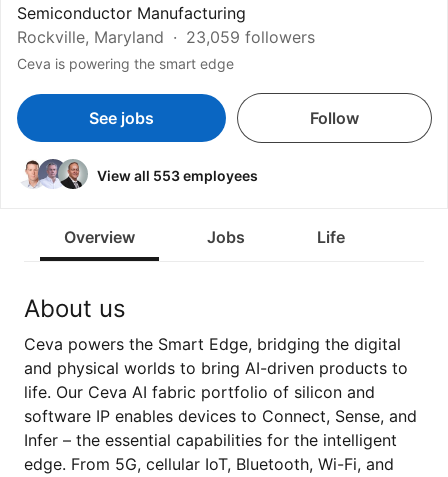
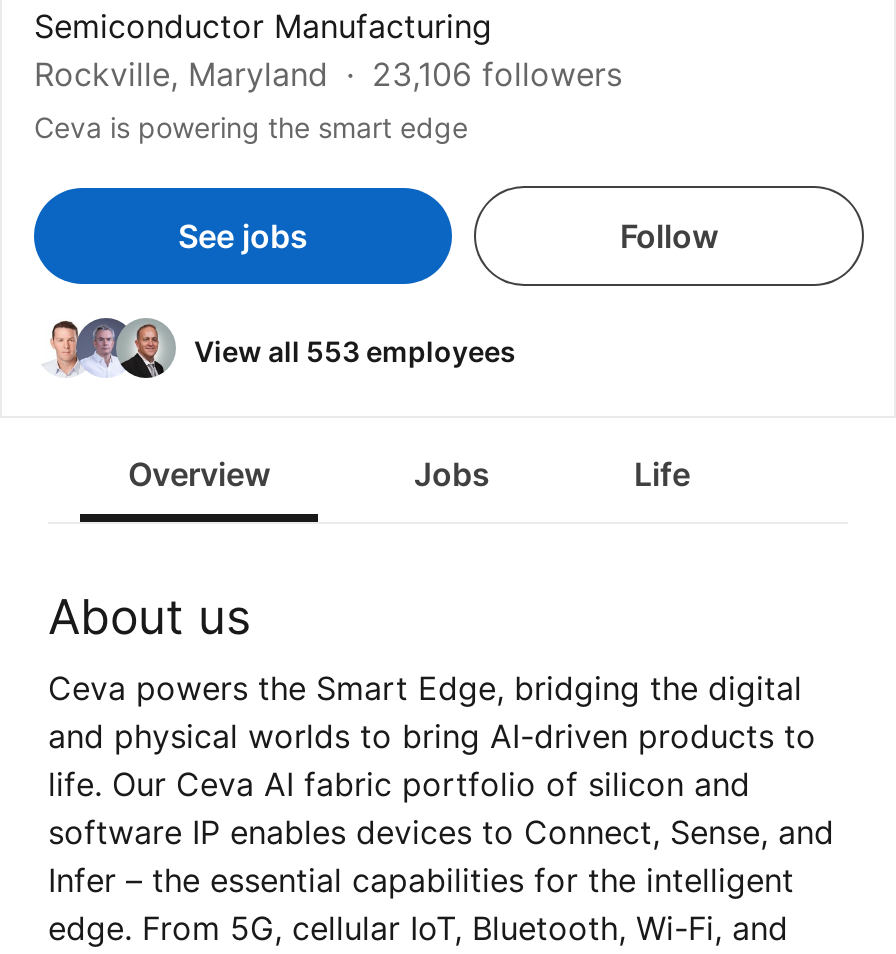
[17,27,315,47] Rockville, Maryland 23,059 followers -> [34,54,622,94] Rockville, Maryland 23,106 followers

